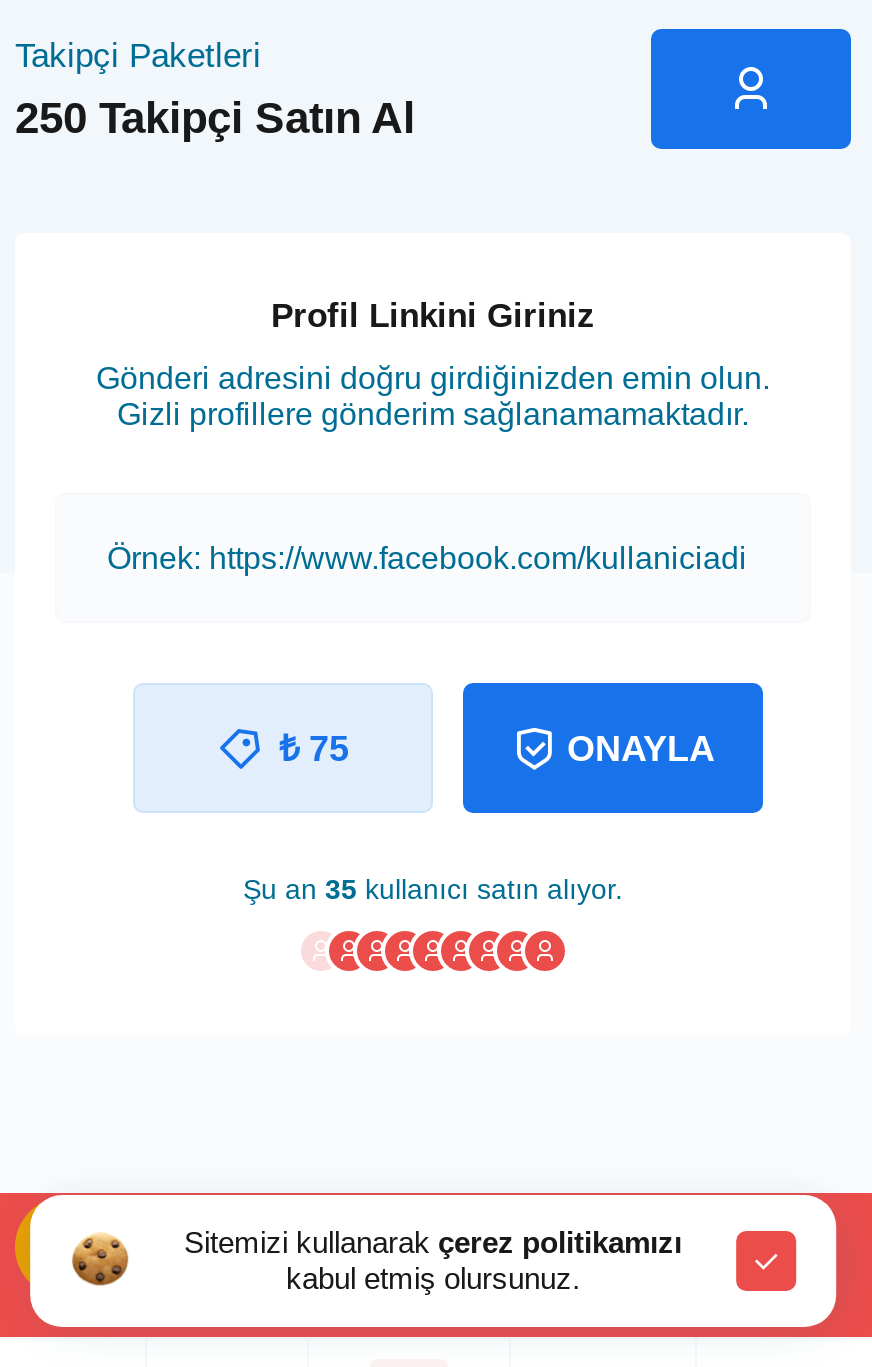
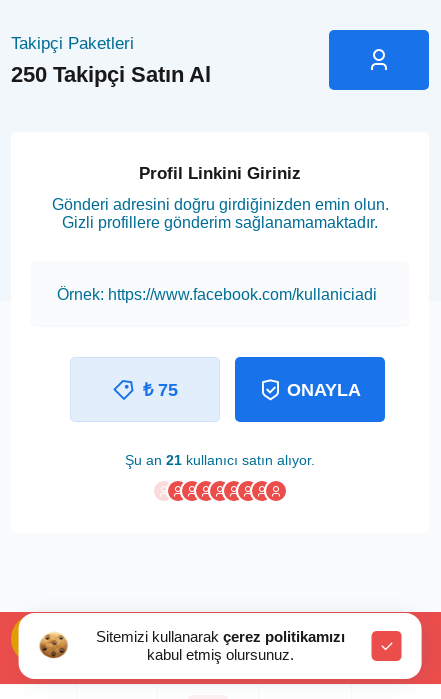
[243,873,623,905] Şu an 35 kullanıcı satın alıyor. -> [125,452,315,468] Şu an 21 kullanıcı satın alıyor.

